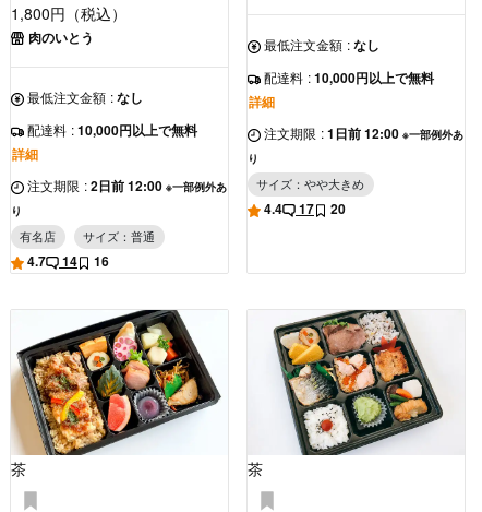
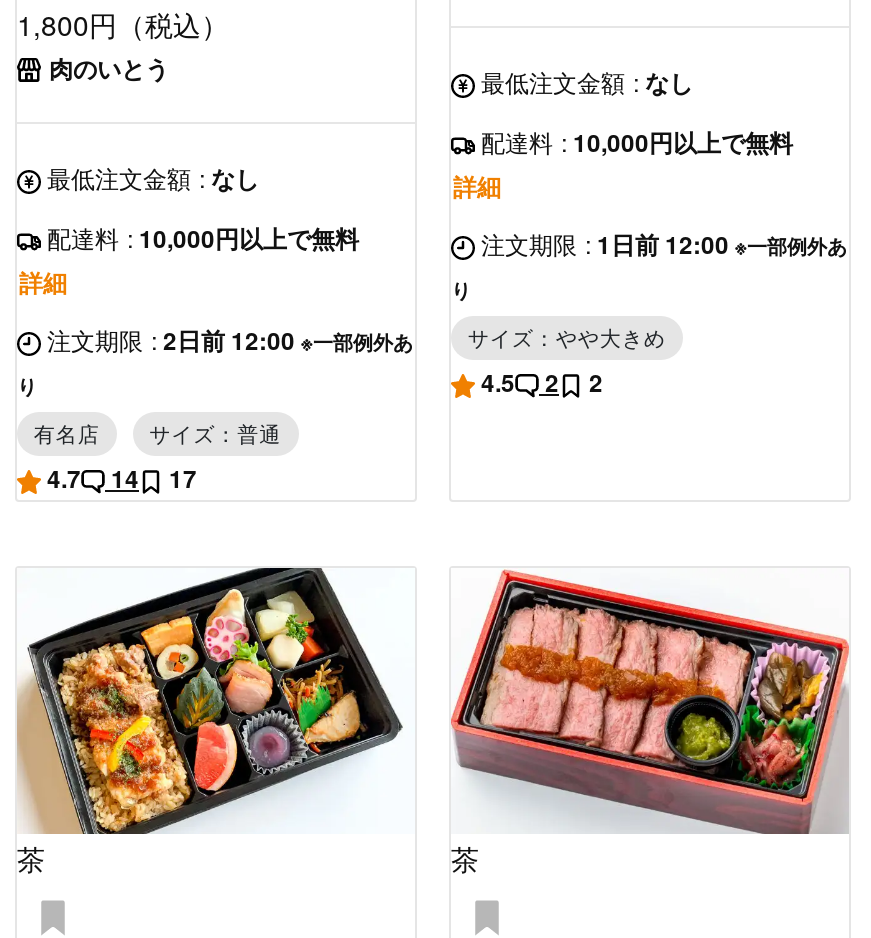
[264,199,282,219] 4.4 -> [481,365,515,401] 4.5
[299,199,314,219] 17 -> [545,365,559,401] 2
[330,199,346,219] 20 -> [589,365,603,401] 2
[27,252,109,271] 4.7 14 16 -> [47,461,197,497] 4.7 14 17
[248,309,465,456] [image] -> [449,568,851,836] [image]

